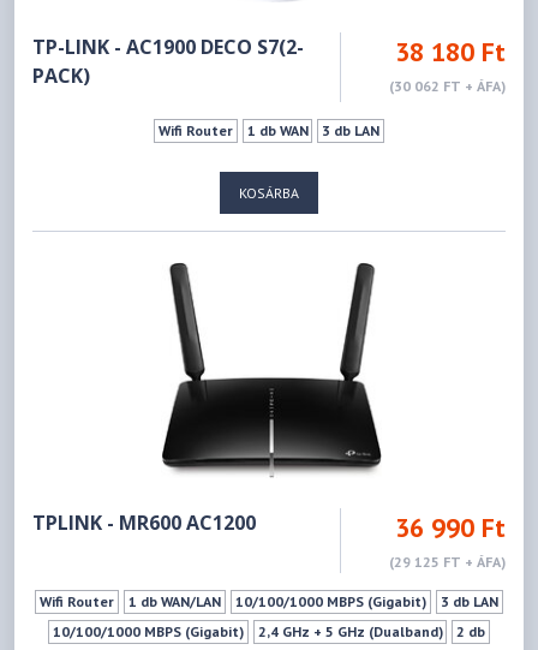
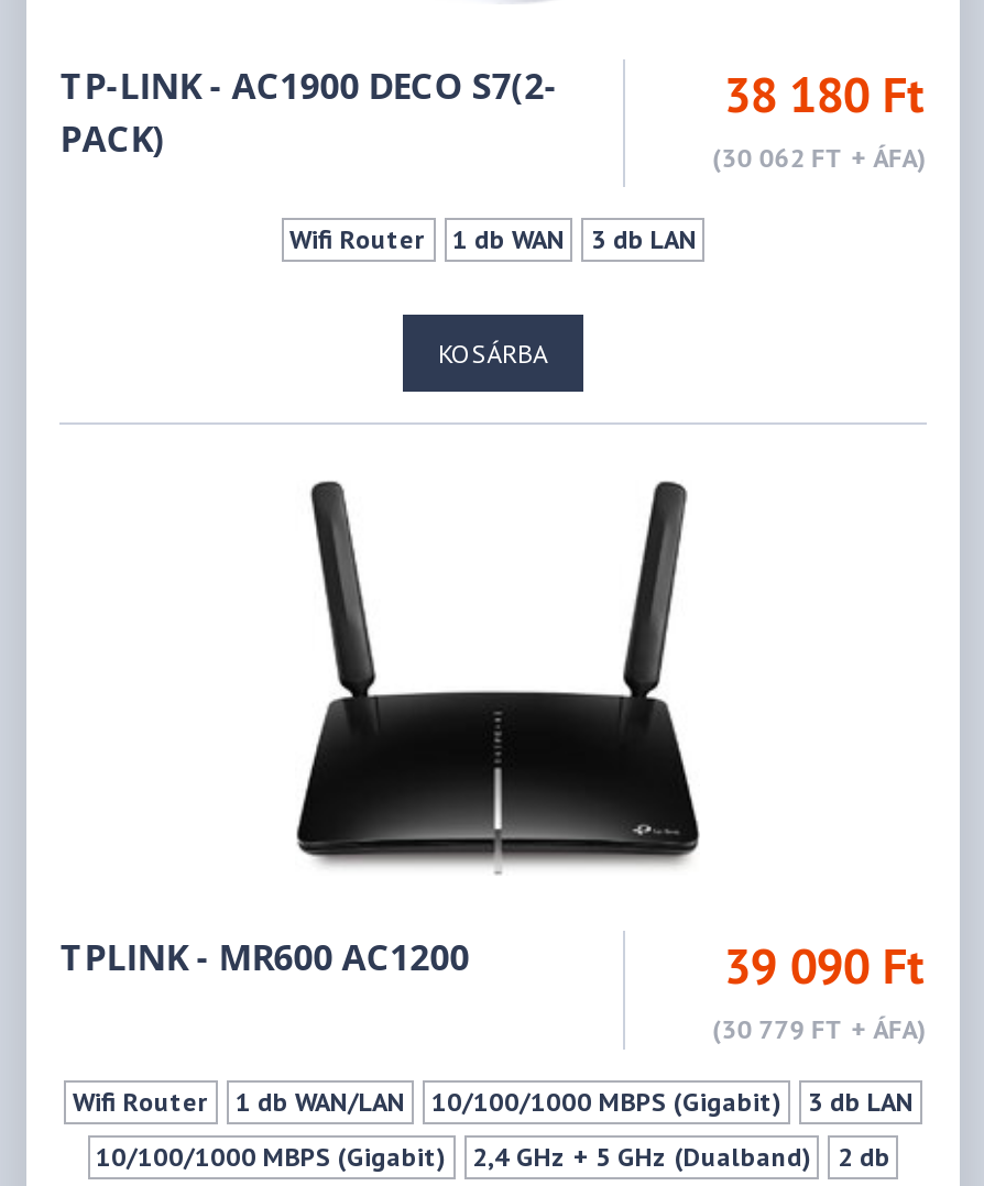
[395,511,505,544] 36 990 Ft -> [724,935,926,997] 39 090 Ft
[389,553,505,571] (29 125 FT + ÁFA) -> [713,1012,926,1045] (30 779 FT + ÁFA)

